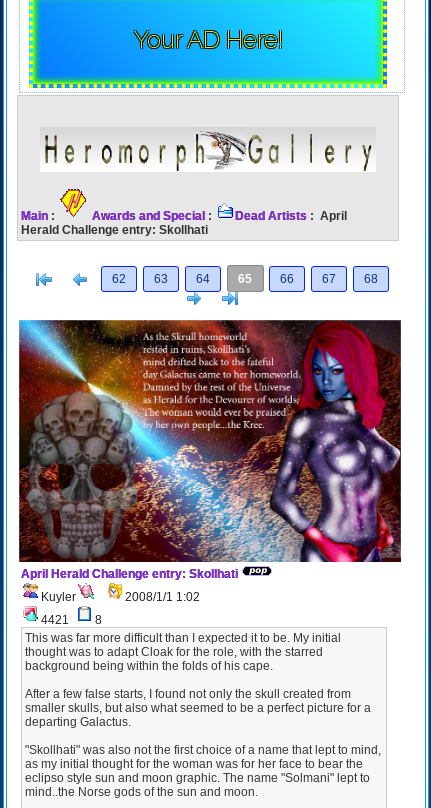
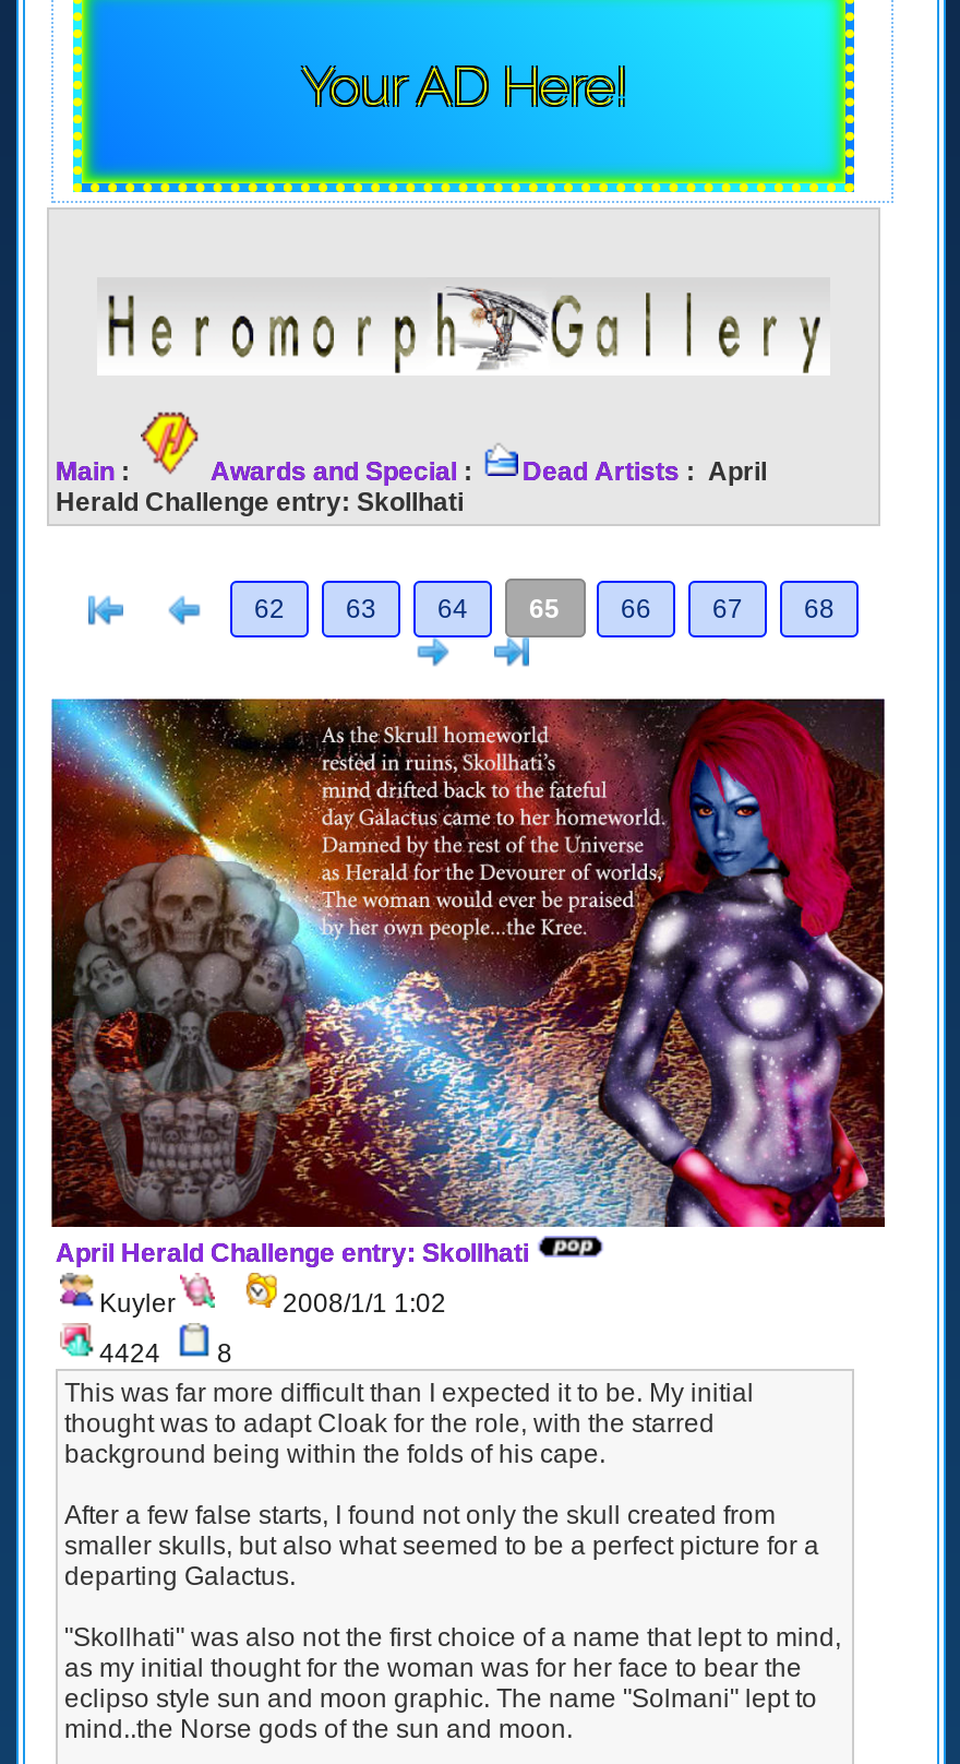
[41,613,114,627] 4421 8 -> [99,1338,259,1369] 4424 8

